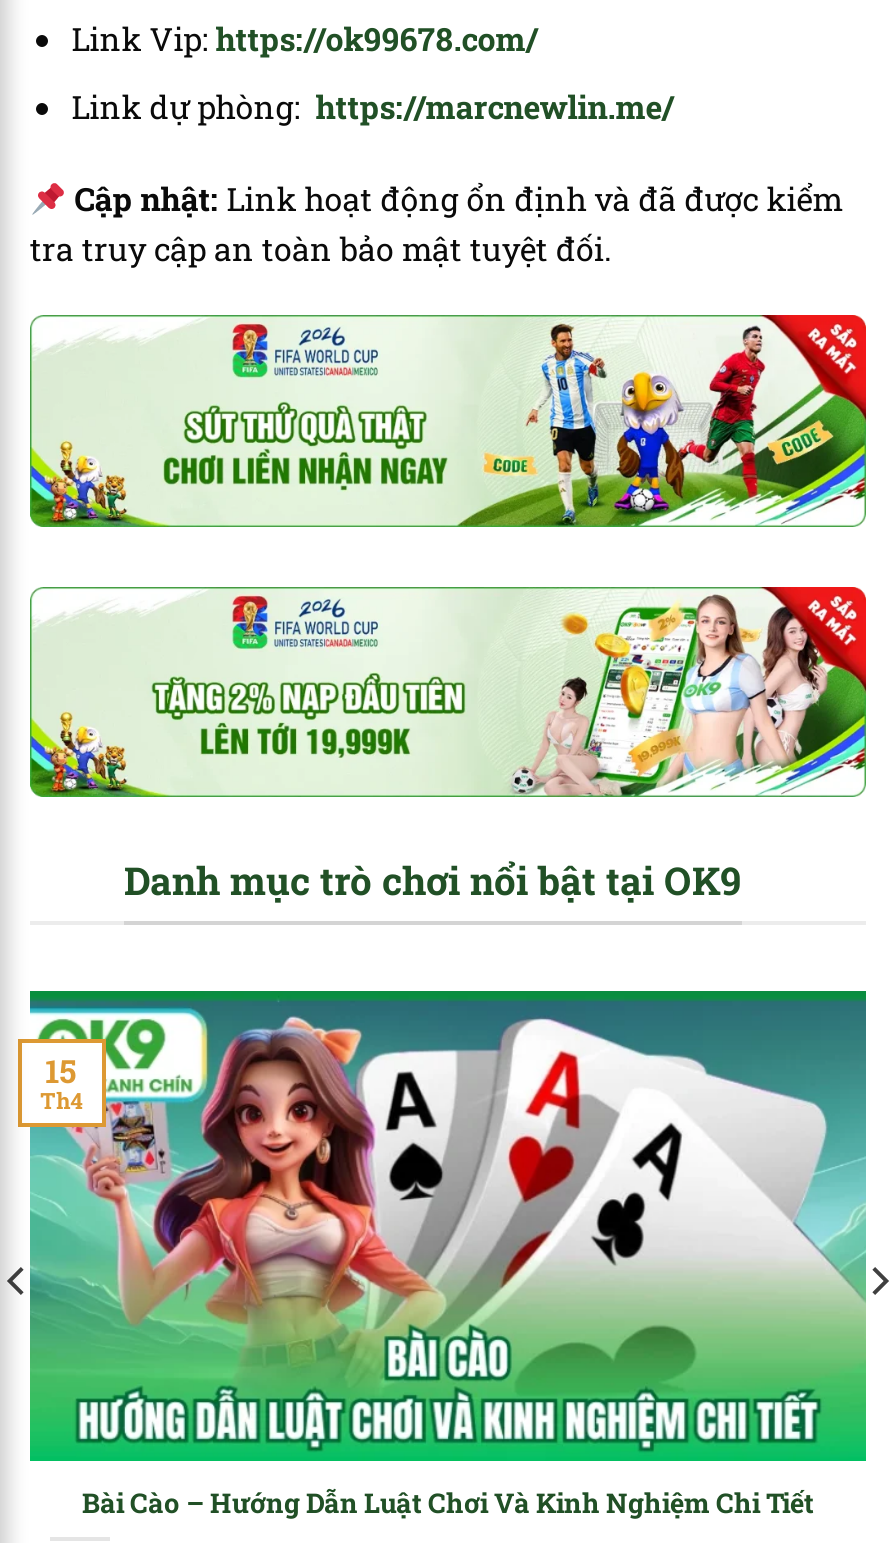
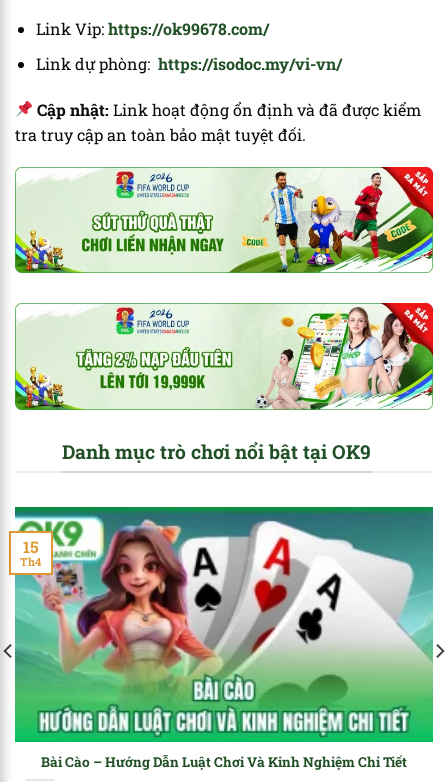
[72,85,674,127] Link dự phòng: https://marcnewlin.me/ -> [36,53,342,74] Link dự phòng: https://isodoc.my/vi-vn/

